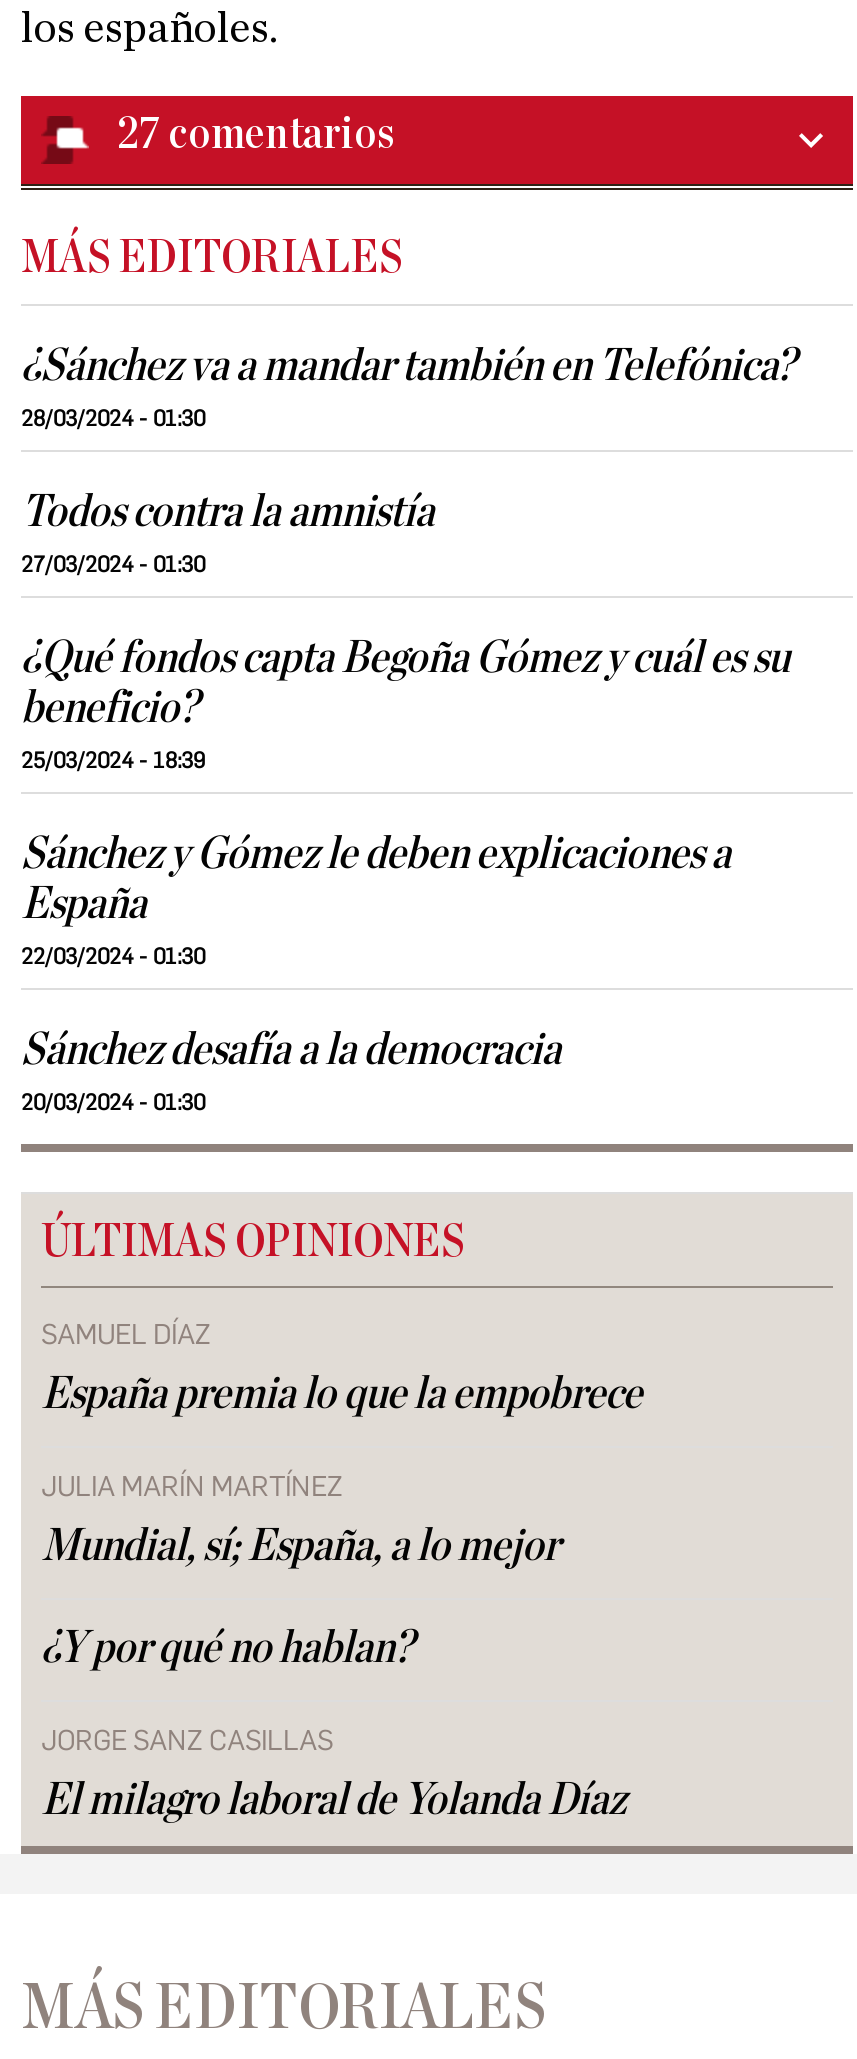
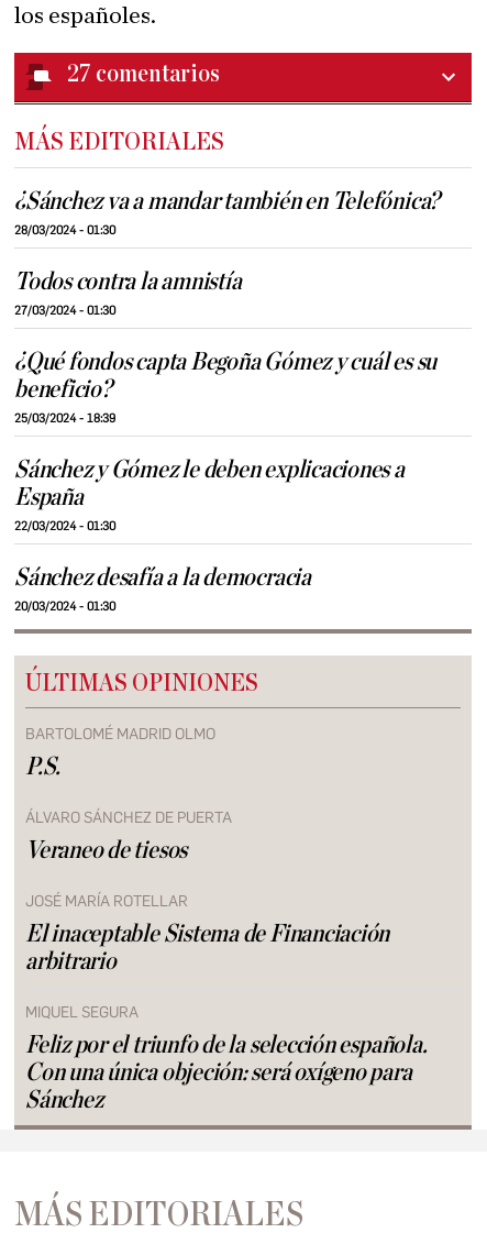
[41,1318,642,1418] SAMUEL DÍAZ | España premia lo que la empobrece -> [25,725,215,780] BARTOLOMÉ MADRID OLMO | P.S.
[41,1470,559,1570] JULIA MARÍN MARTÍNEZ | Mundial, sí; España, a lo mejor -> [25,808,232,863] ÁLVARO SÁNCHEZ DE PUERTA | Veraneo de tiesos
[41,1626,413,1672] ¿Y por qué no hablan? -> [25,892,389,975] JOSÉ MARÍA ROTELLAR | El inaceptable Sistema de Financiación | arbitrario
[41,1724,625,1824] JORGE SANZ CASILLAS | El milagro laboral de Yolanda Díaz -> [25,1003,427,1113] MIQUEL SEGURA | Feliz por el triunfo de la selección española. | Con una única objeción: será oxígeno para | Sánchez

